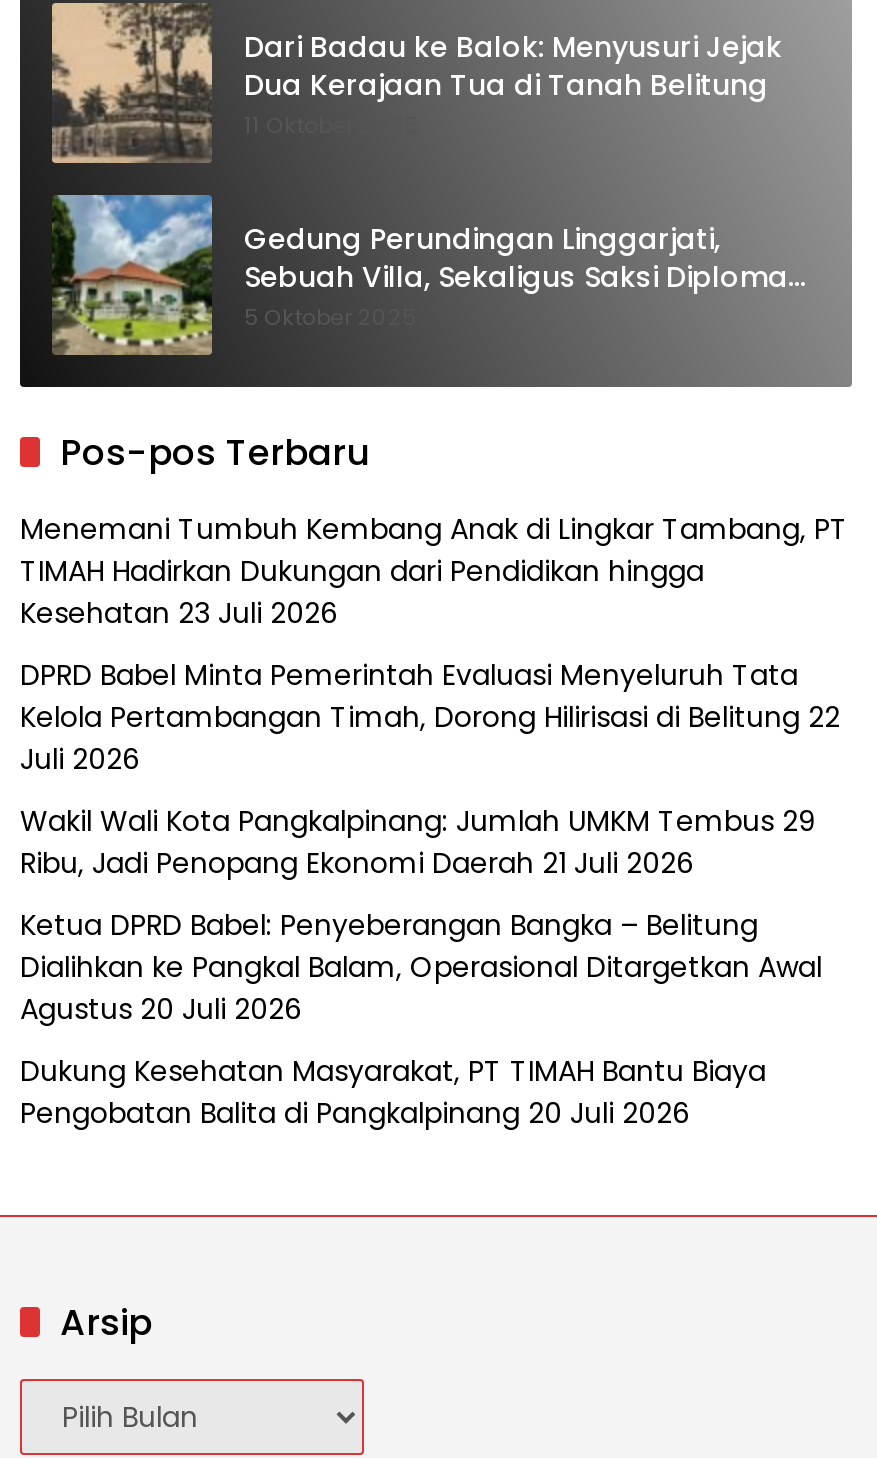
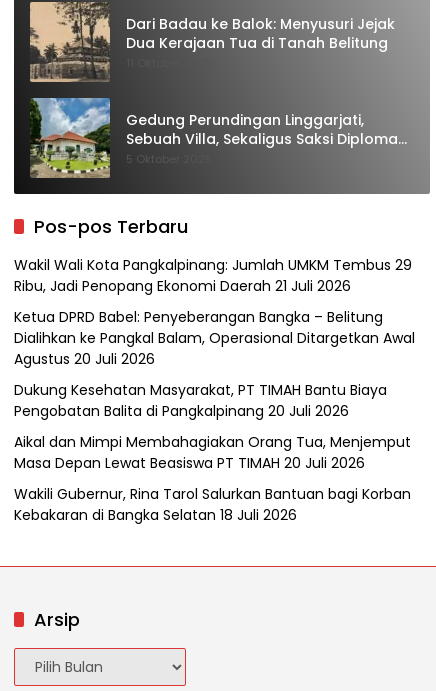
[20,508,848,778] Menemani Tumbuh Kembang Anak di Lingkar Tambang, PT | TIMAH Hadirkan Dukungan dari Pendidikan hingga | Kesehatan 23 Juli 2026 | DPRD Babel Minta Pemerintah Evaluasi Menyeluruh Tata | Kelola Pertambangan Timah, Dorong Hilirisasi di Belitung 22 | Juli 2026 -> none
moved [20,800,822,1132] -> [14,255,415,421]: Wakil Wali Kota Pangkalpinang: Jumlah UMKM Tembus 29 | Ribu, Jadi Penopang Ekonomi Daerah 21 Juli 2026 | Ketua DPRD Babel: Penyeberangan Bangka – Belitung | Dialihkan ke Pangkal Balam, Operasional Ditargetkan Awal | Agustus 20 Juli 2026 | Dukung Kesehatan Masyarakat, PT TIMAH Bantu Biaya | Pengobatan Balita di Pangkalpinang 20 Juli 2026
none -> [14,432,411,525] Aikal dan Mimpi Membahagiakan Orang Tua, Menjemput | Masa Depan Lewat Beasiswa PT TIMAH 20 Juli 2026 | Wakili Gubernur, Rina Tarol Salurkan Bantuan bagi Korban | Kebakaran di Bangka Selatan 18 Juli 2026

